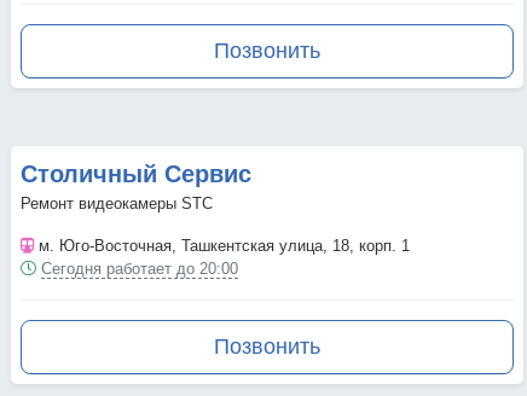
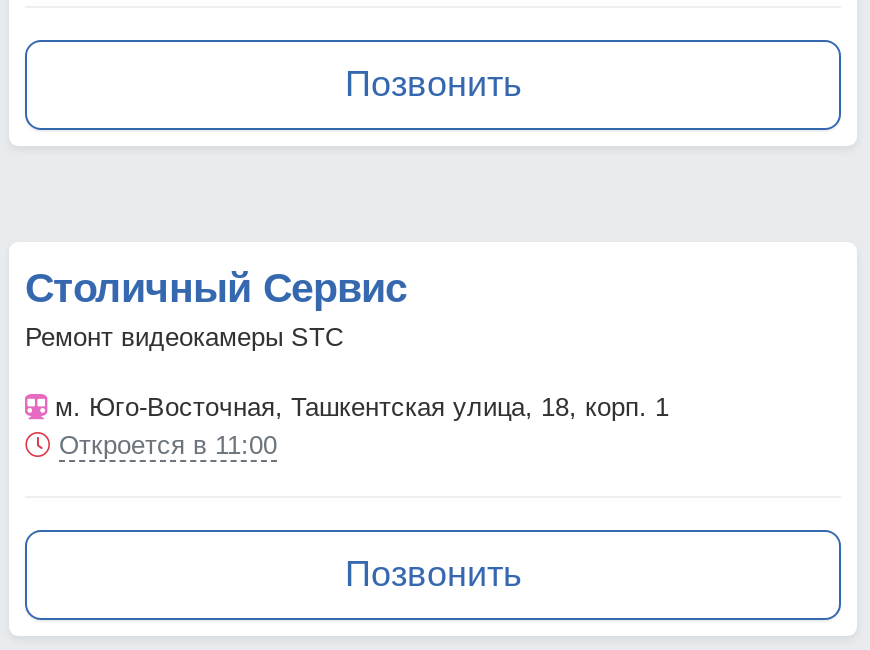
[41,260,238,278] Сегодня работает до 20:00 -> [59,431,277,461] Откроется в 11:00

